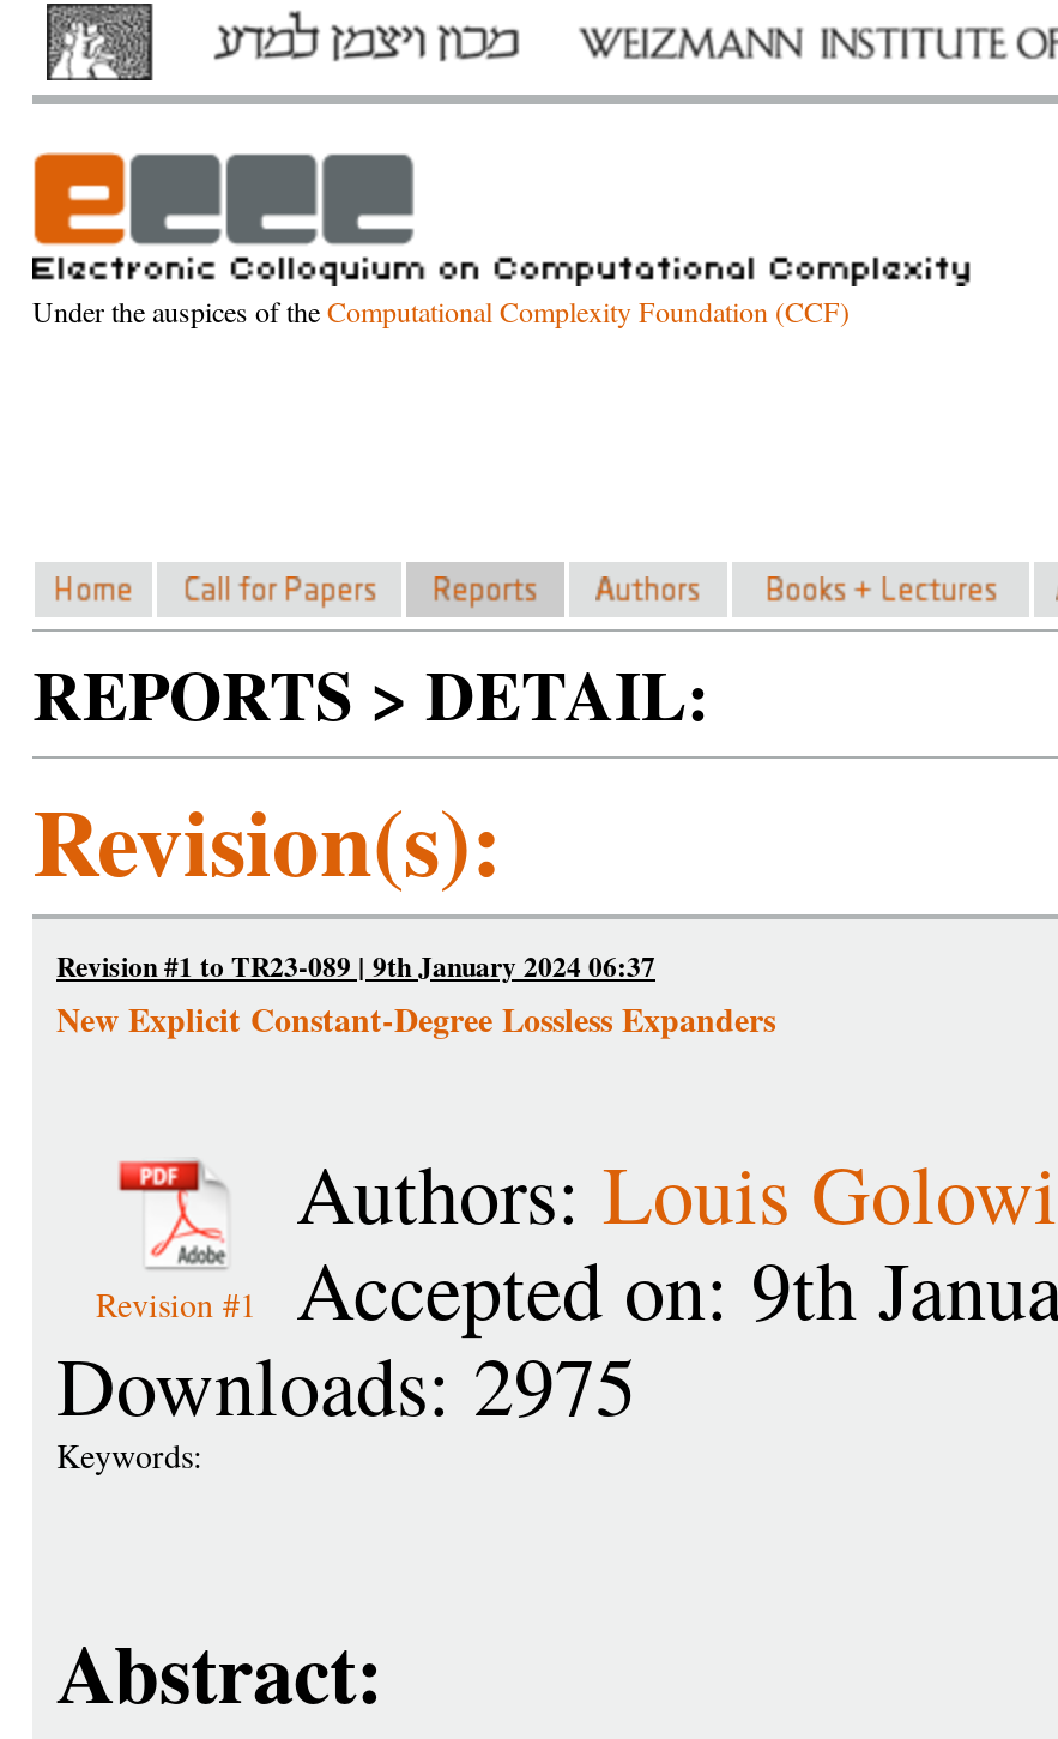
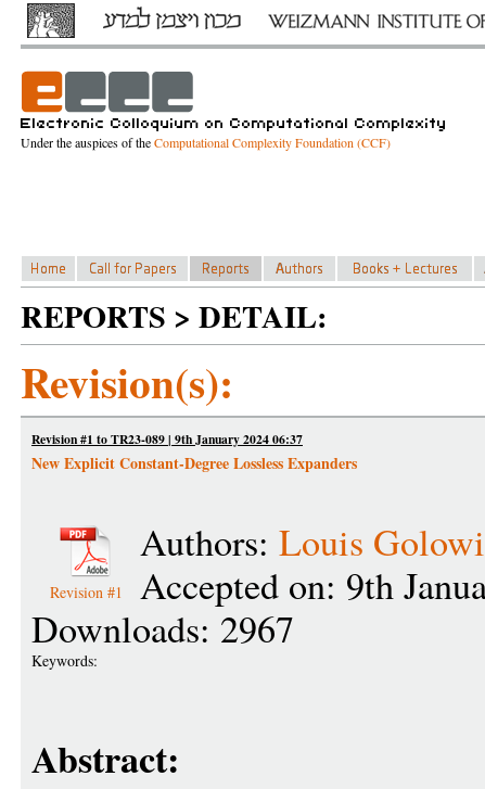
[56,1329,636,1439] Downloads: 2975 -> [31,603,294,653] Downloads: 2967

